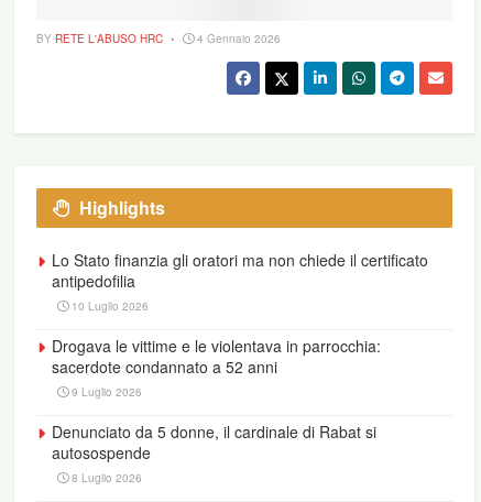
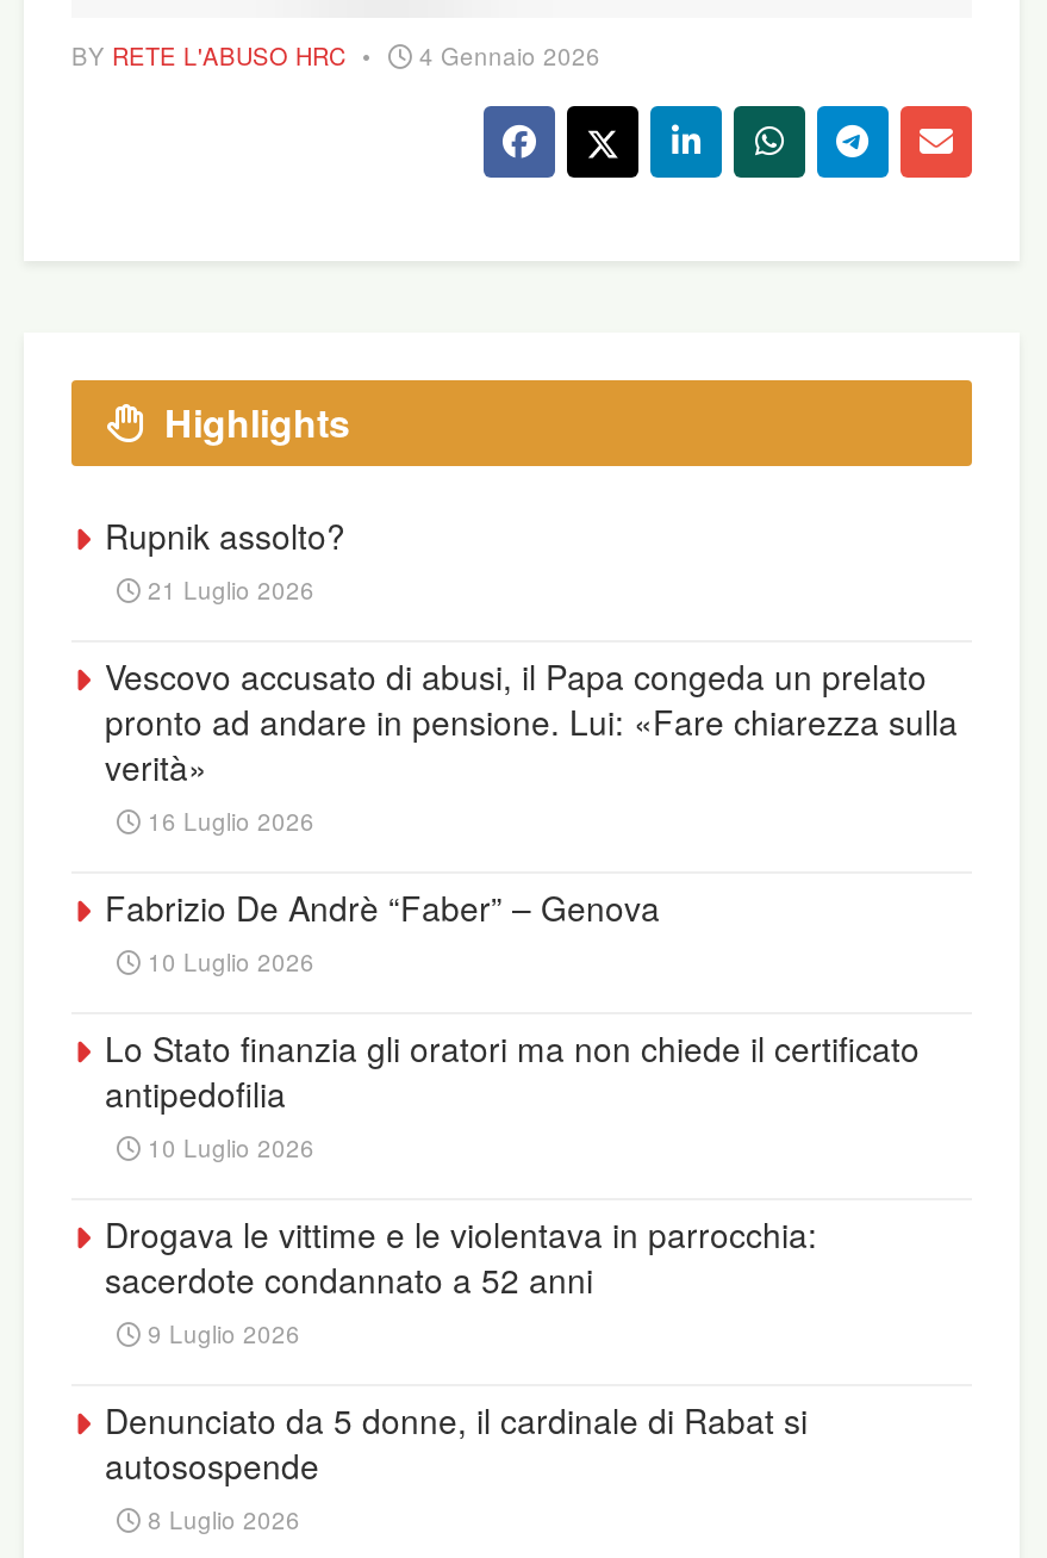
none -> [105,511,958,978] Rupnik assolto? | 21 Luglio 2026 | Vescovo accusato di abusi, il Papa congeda un prelato | pronto ad andare in pensione. Lui: «Fare chiarezza sulla | verità» | 16 Luglio 2026 | Fabrizio De Andrè “Faber” – Genova | 10 Luglio 2026

